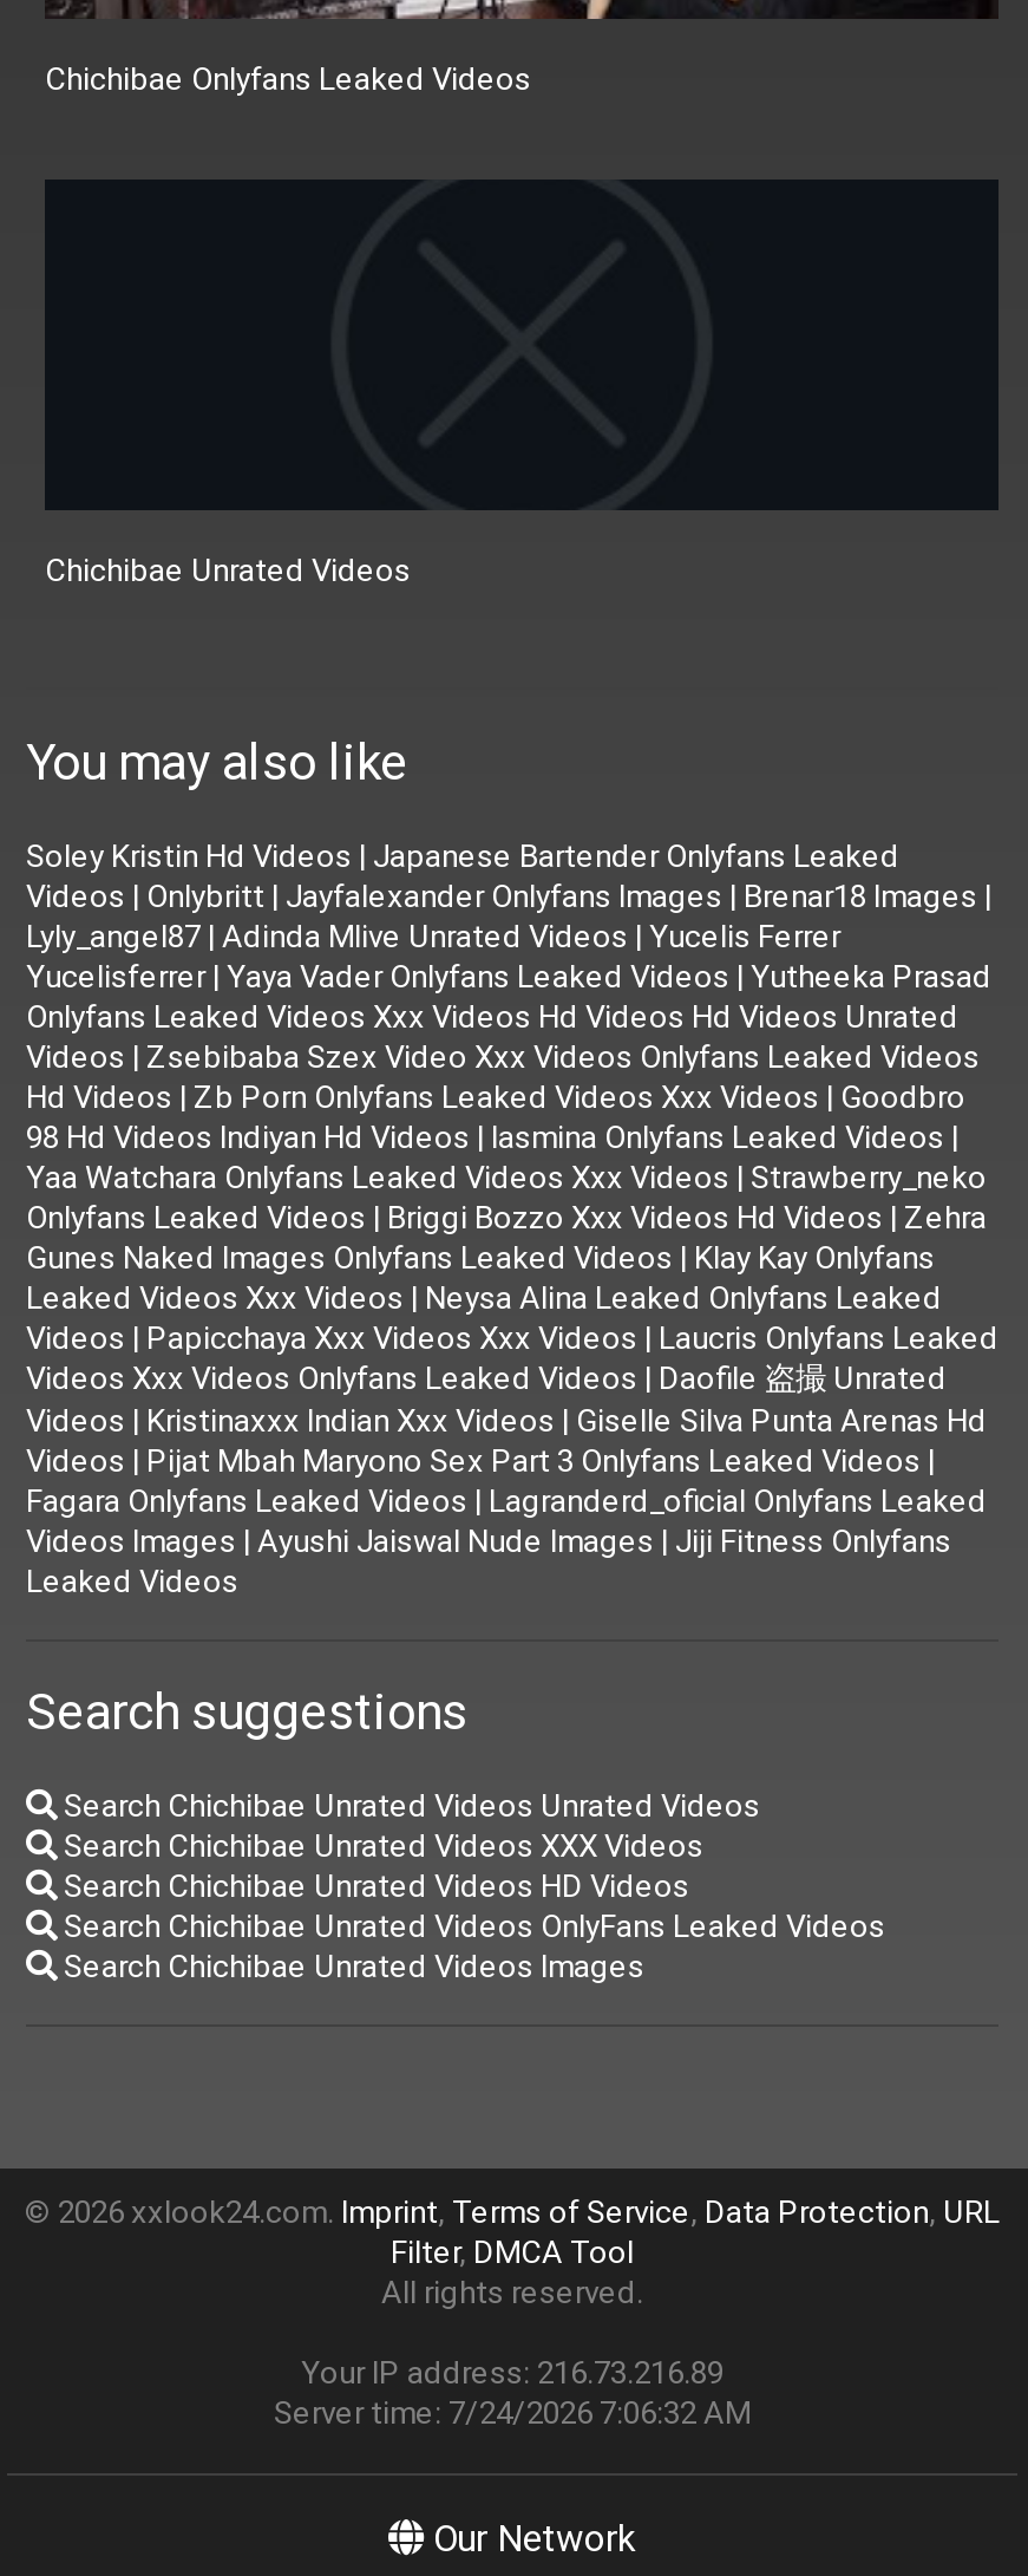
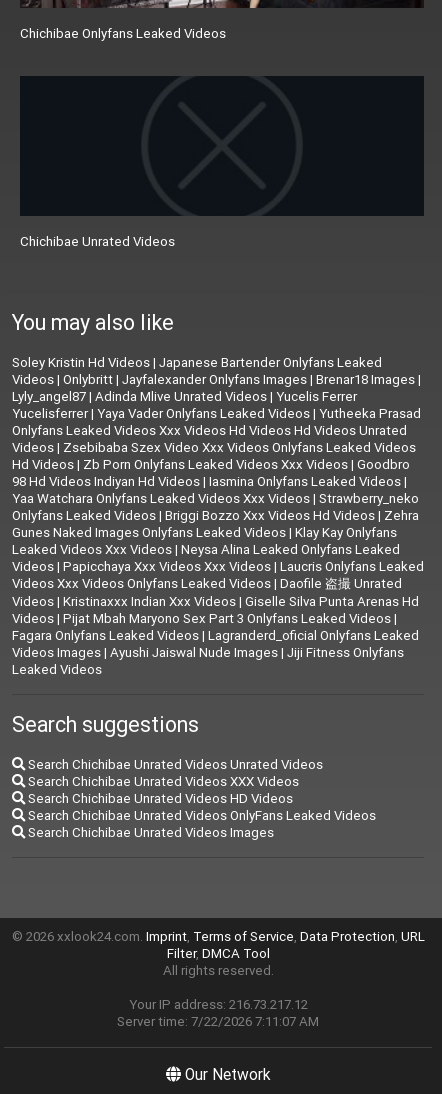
[301,2353,723,2393] Your IP address: 216.73.216.89 -> [128,996,307,1013] Your IP address: 216.73.217.12
[274,2393,751,2433] Server time: 7/24/2026 7:06:32 AM -> [117,1013,319,1030] Server time: 7/22/2026 7:11:07 AM

